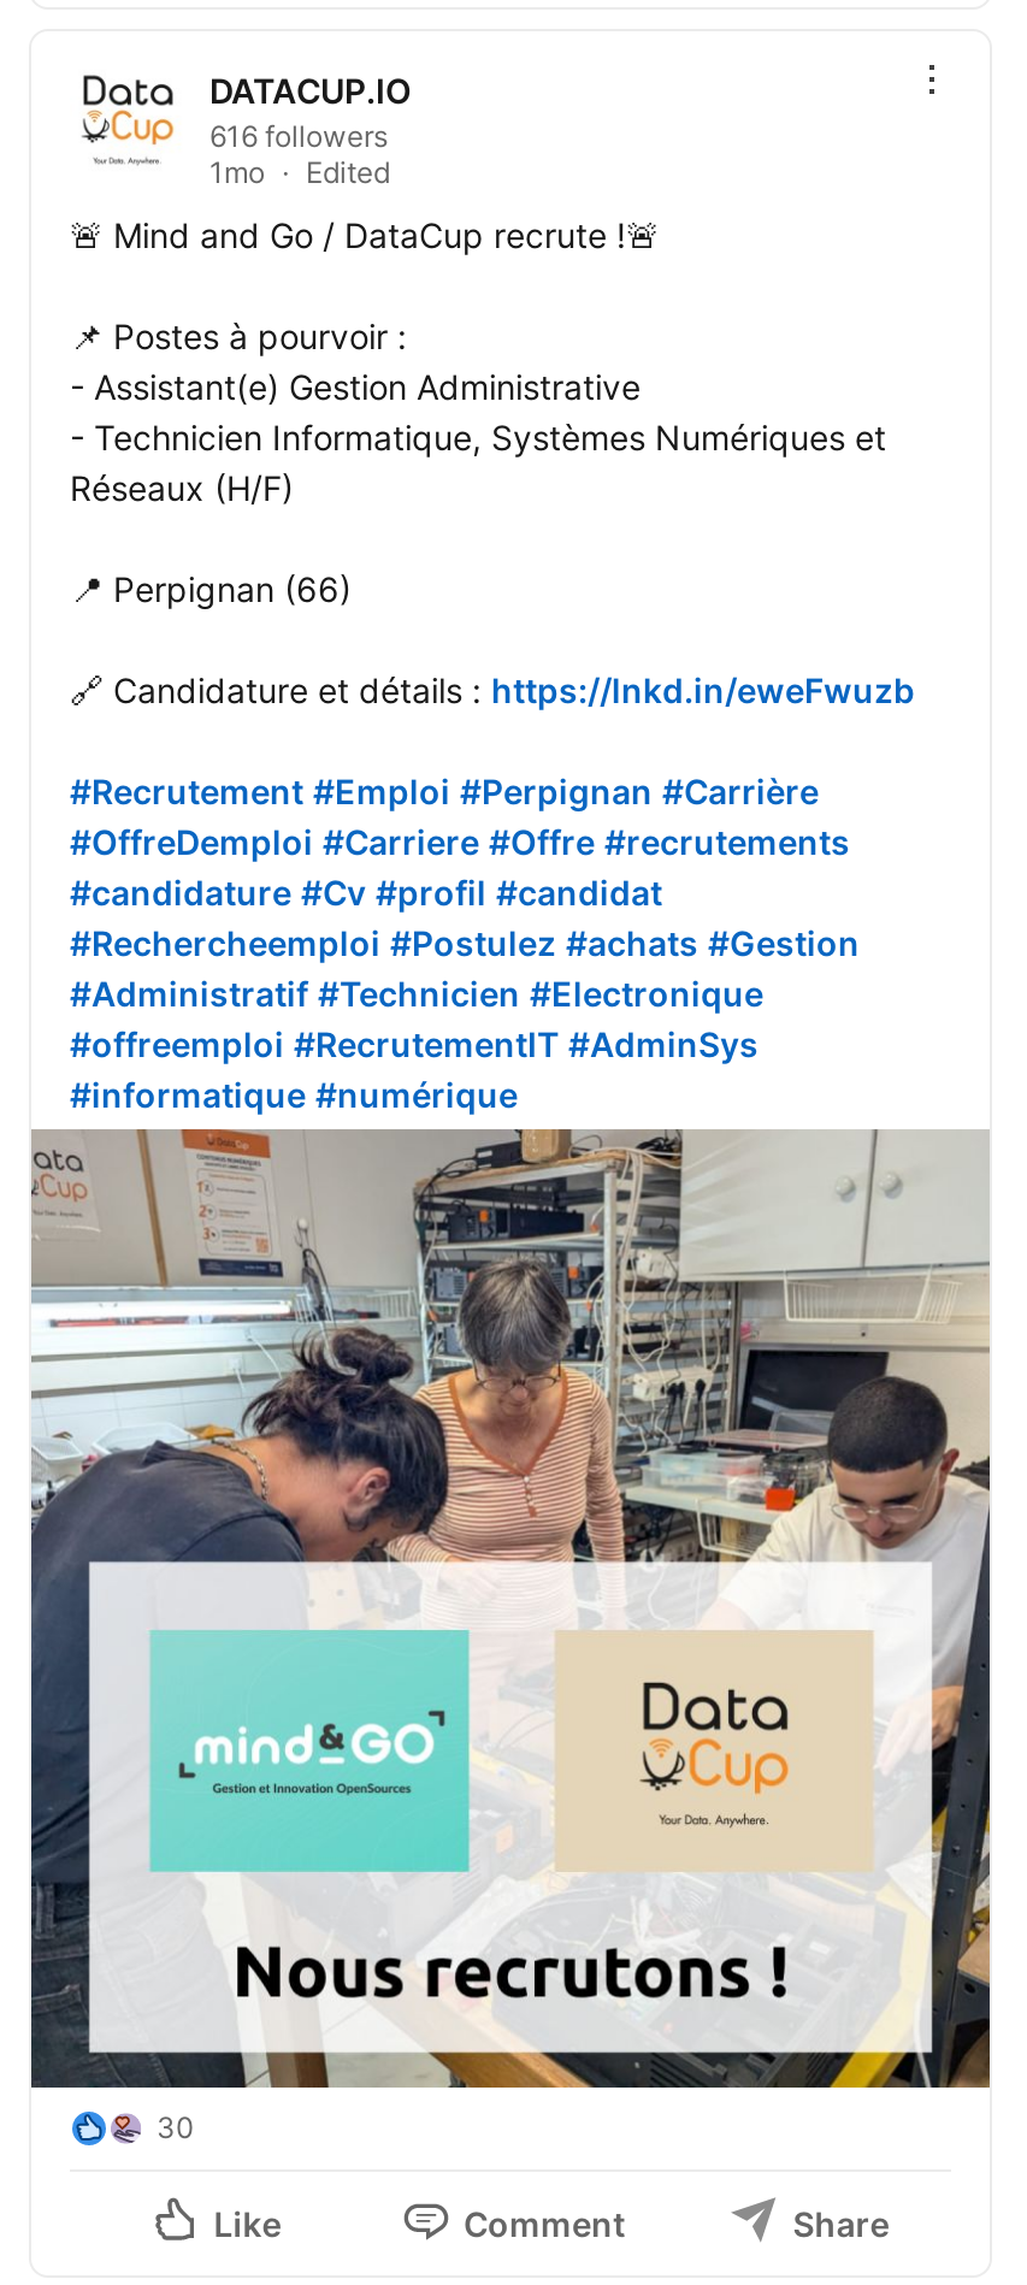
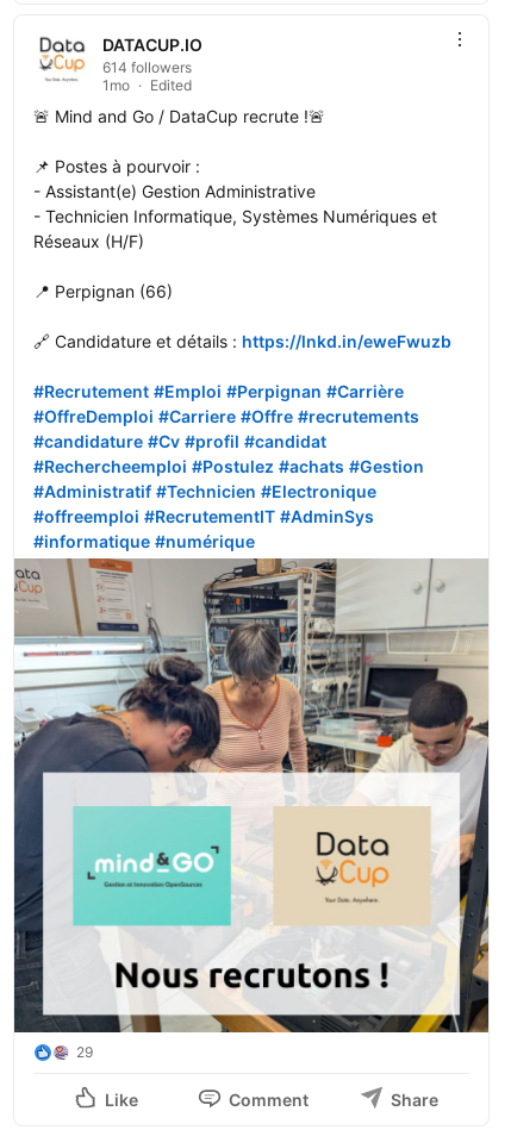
[209,118,388,155] 616 followers -> [102,59,192,76] 614 followers
[157,2110,195,2146] 30 -> [76,1043,93,1061] 29

